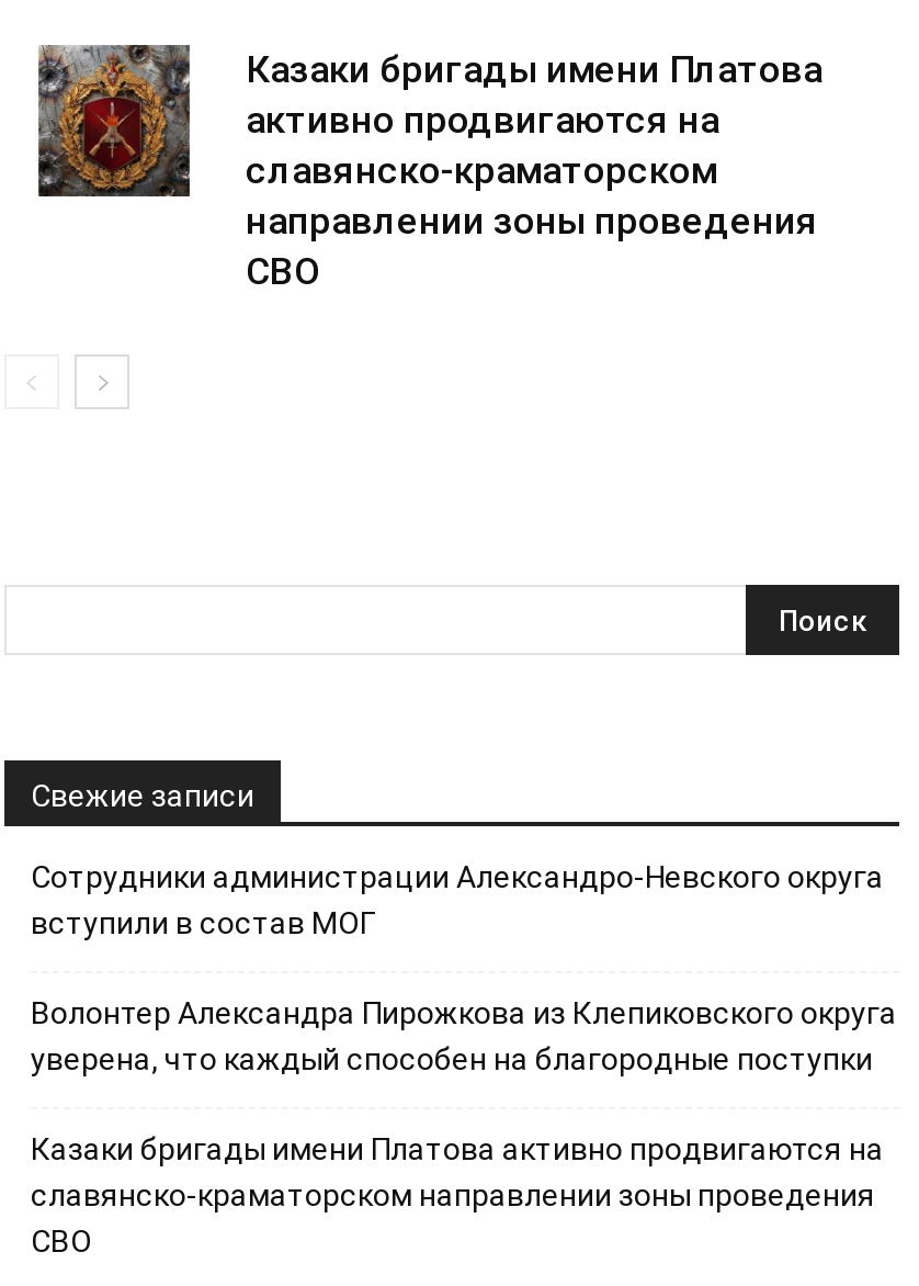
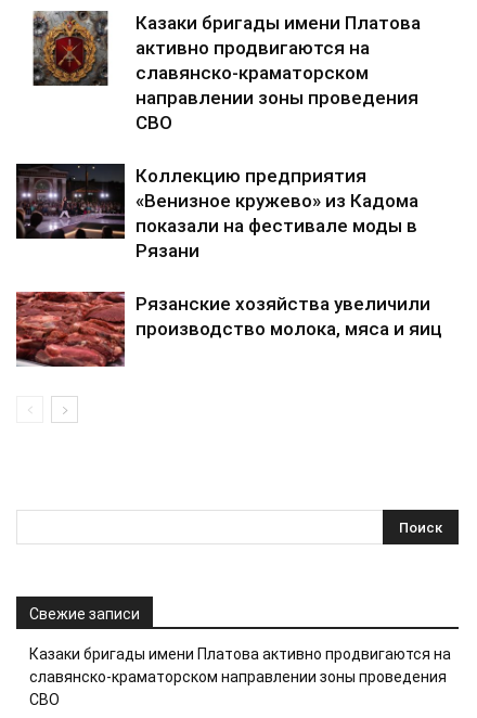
none -> [15,163,442,339] [image] | Коллекцию предприятия | «Венизное кружево» из Кадома | показали на фестивале моды в | Рязани | Рязанские хозяйства увеличили | производство молока, мяса и яиц
none -> [15,291,126,368] [image]
moved [31,778,254,813] -> [29,605,140,623]: Свежие записи
[31,859,897,1076] Сотрудники администрации Александро-Невского округа | вступили в состав МОГ | Волонтер Александра Пирожкова из Клепиковского округа | уверена, что каждый способен на благородные поступки -> none

